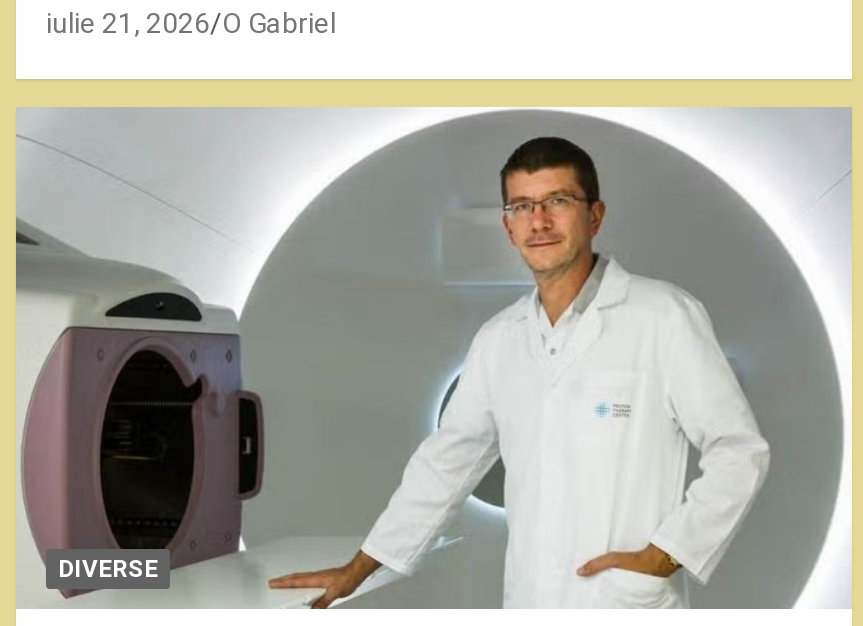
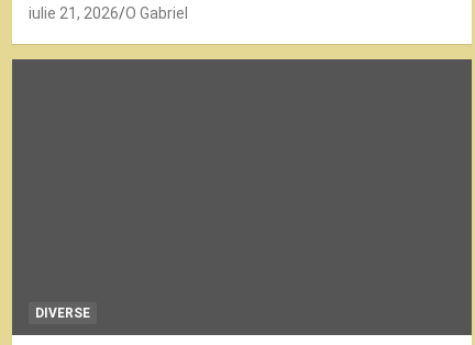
[16,106,854,610] [image] -> none

